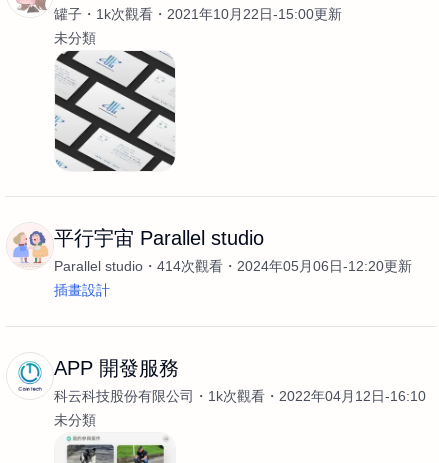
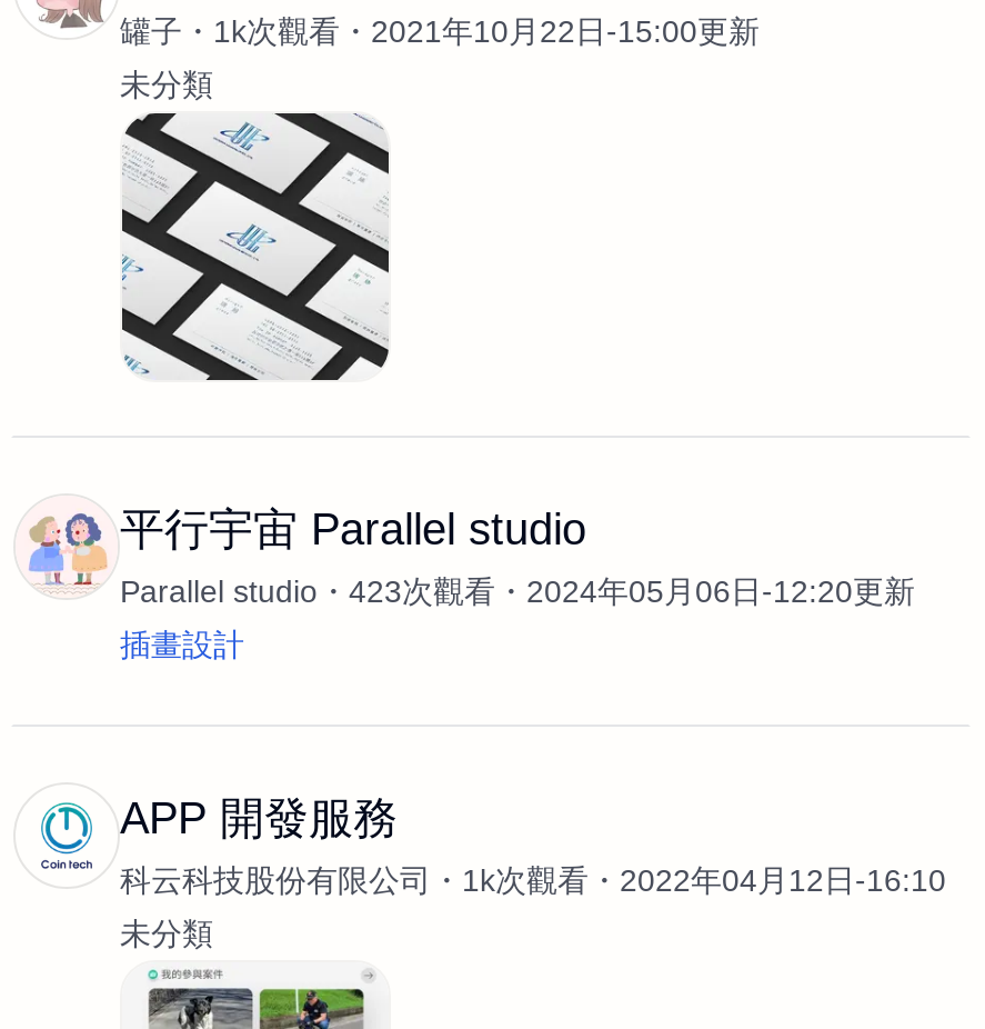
[54,258,412,274] Parallel studio 414次觀看 2024年05月06日-12:20更新 -> [120,573,915,609] Parallel studio 423次觀看 2024年05月06日-12:20更新

